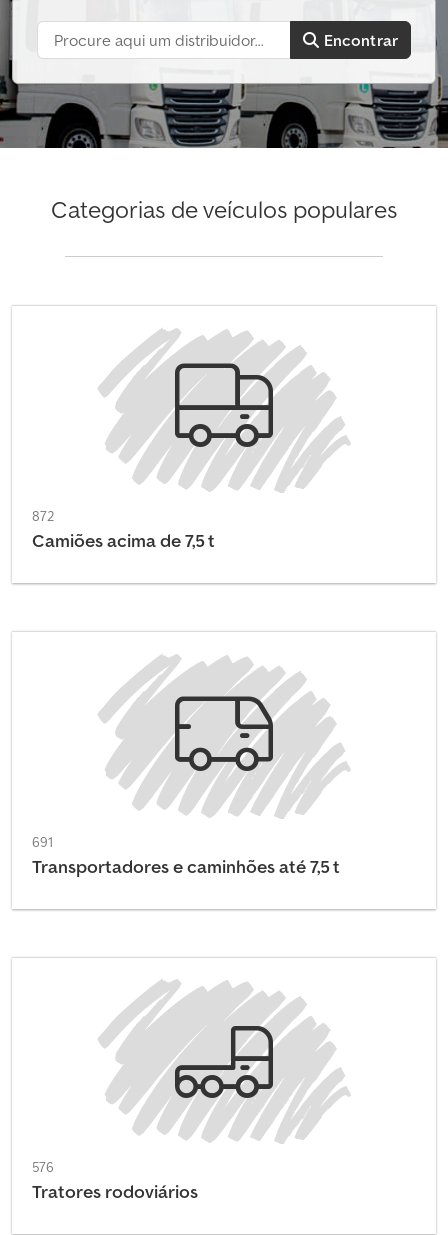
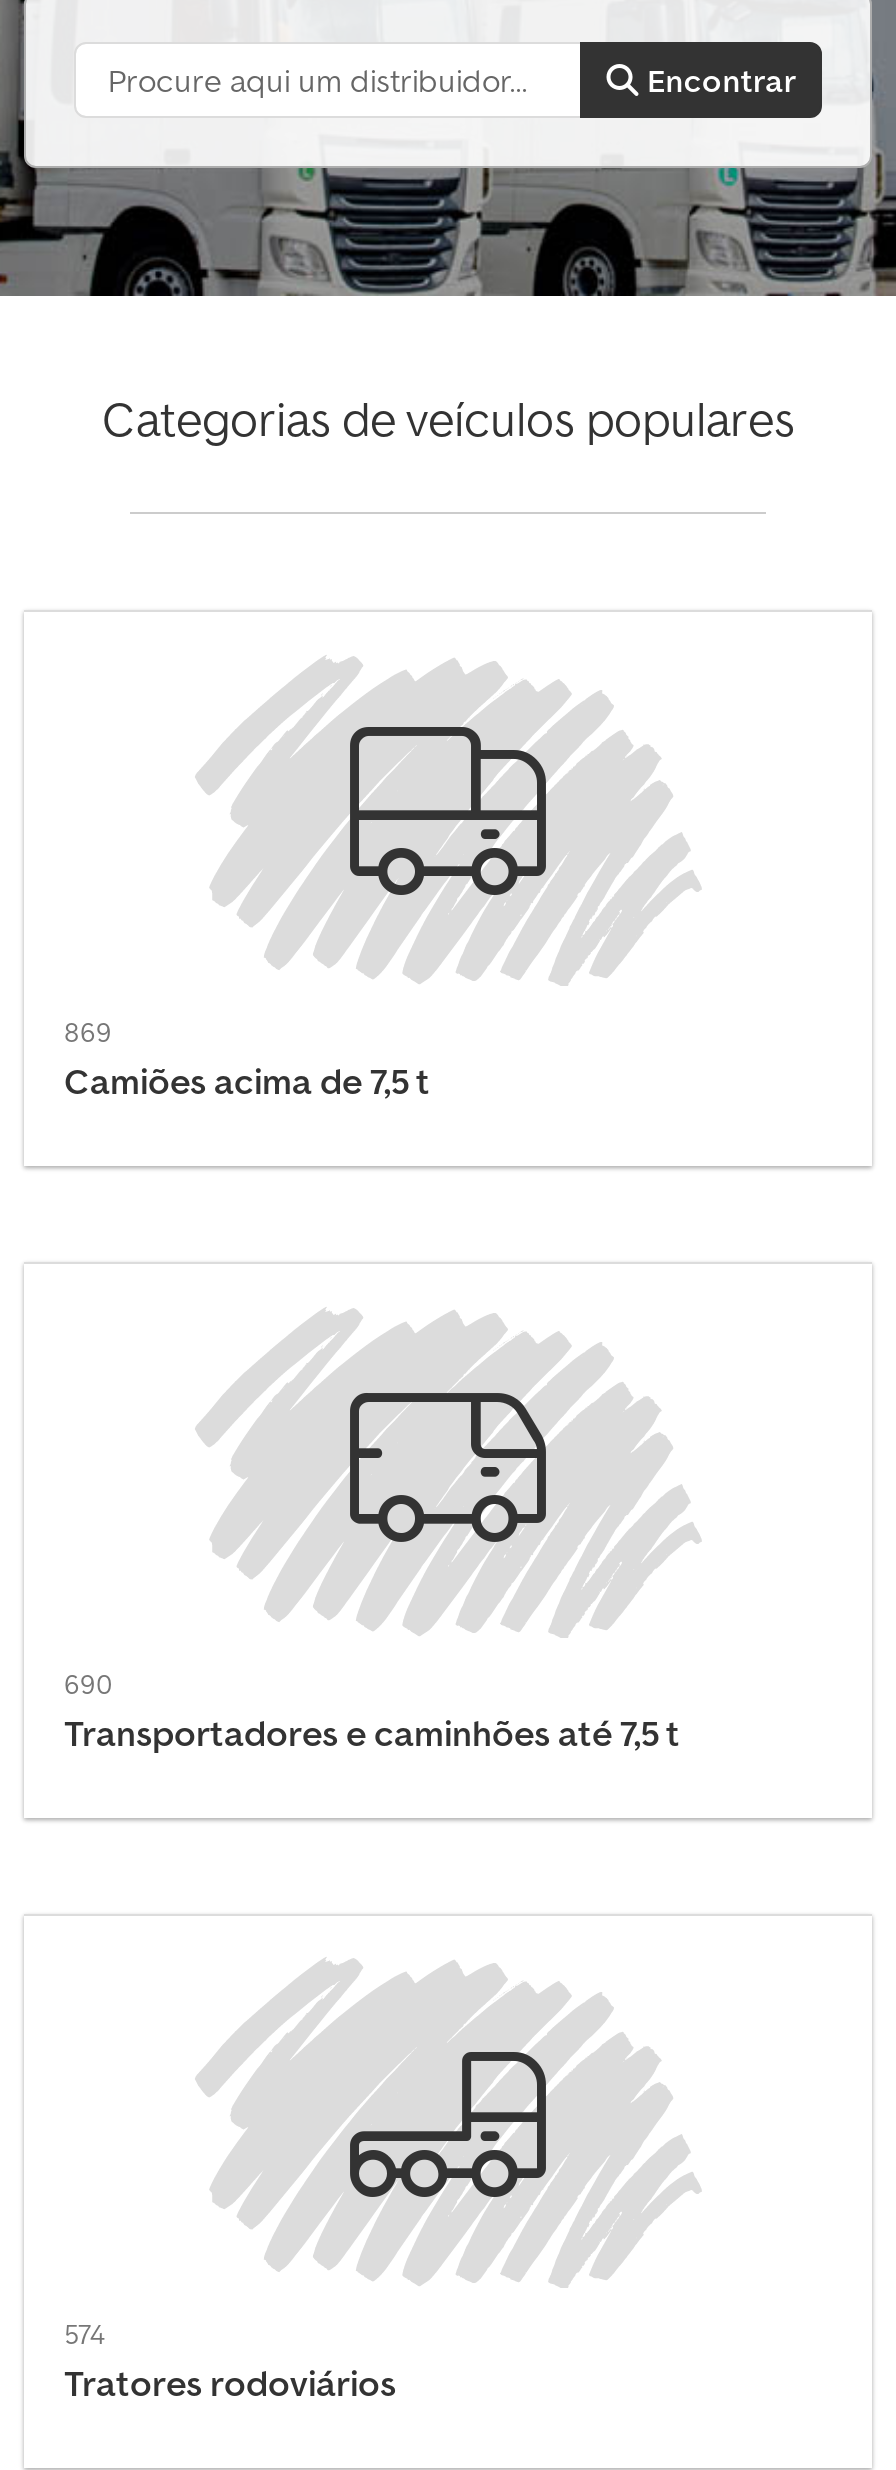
[32,507,54,525] 872 -> [64,1014,112,1050] 869
[32,833,53,851] 691 -> [64,1665,112,1701] 690
[32,1158,54,1176] 576 -> [64,2317,104,2353] 574

